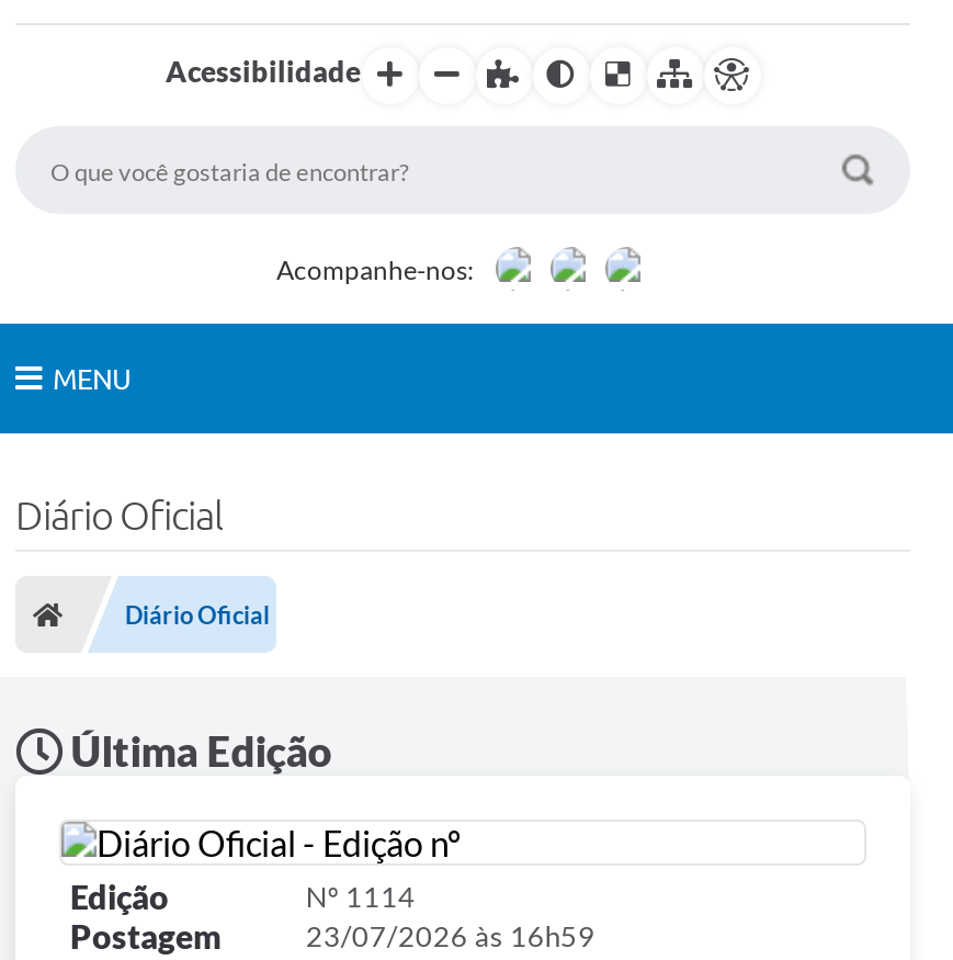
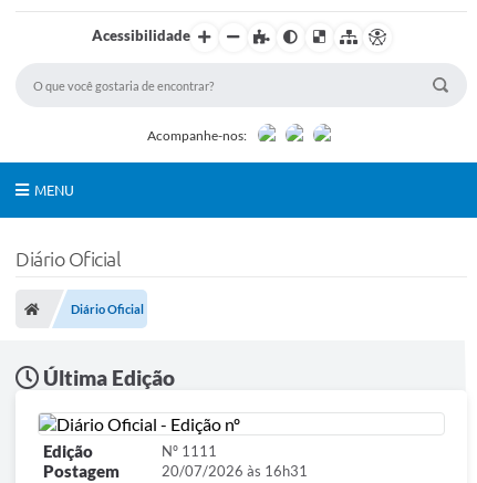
[306,879,415,914] Nº 1114 -> [162,442,217,460] Nº 1111
[306,919,595,954] 23/07/2026 às 16h59 -> [162,462,308,480] 20/07/2026 às 16h31

